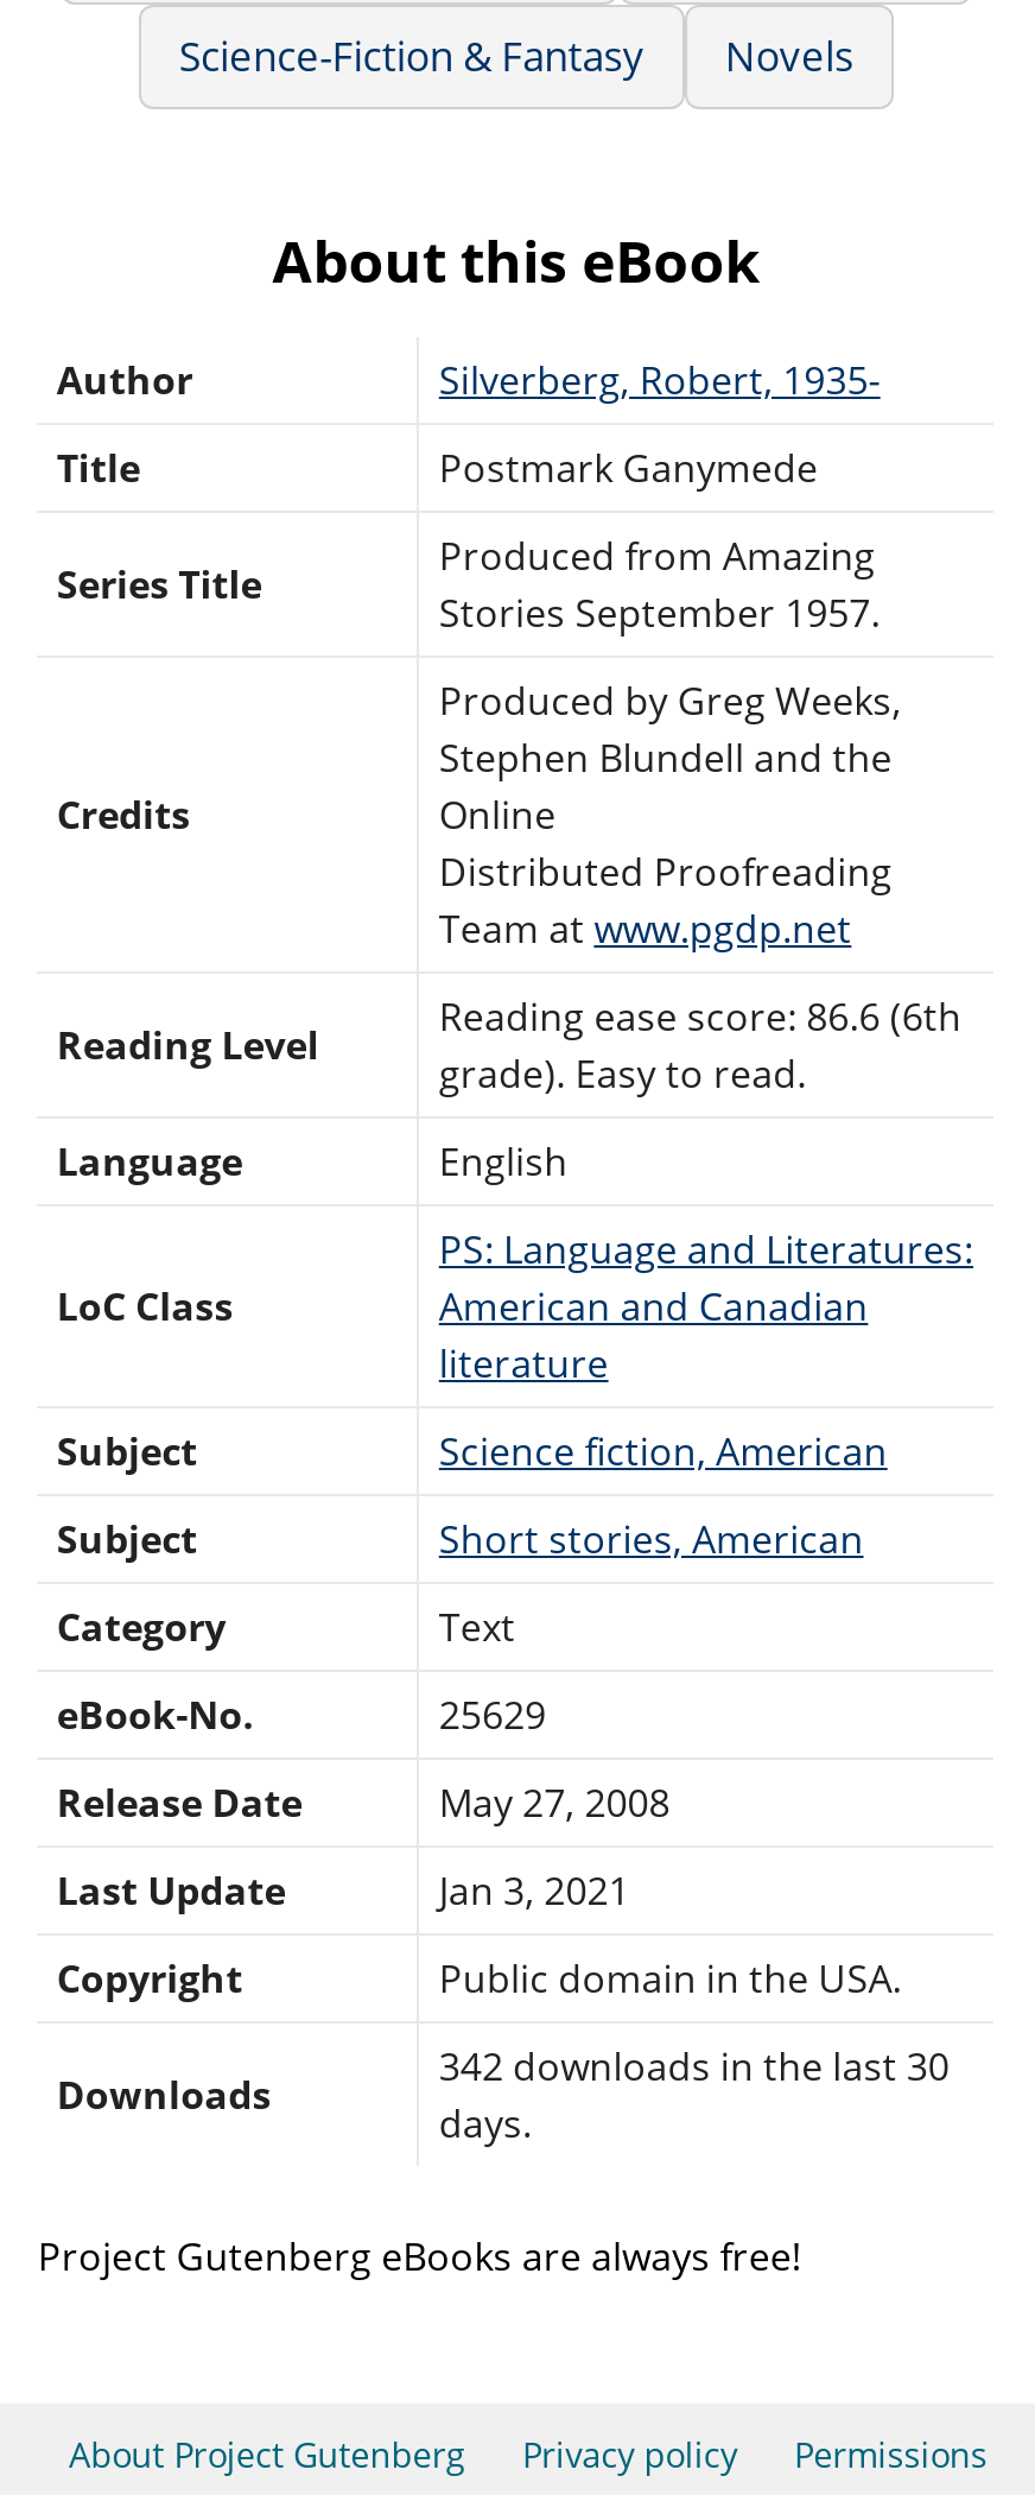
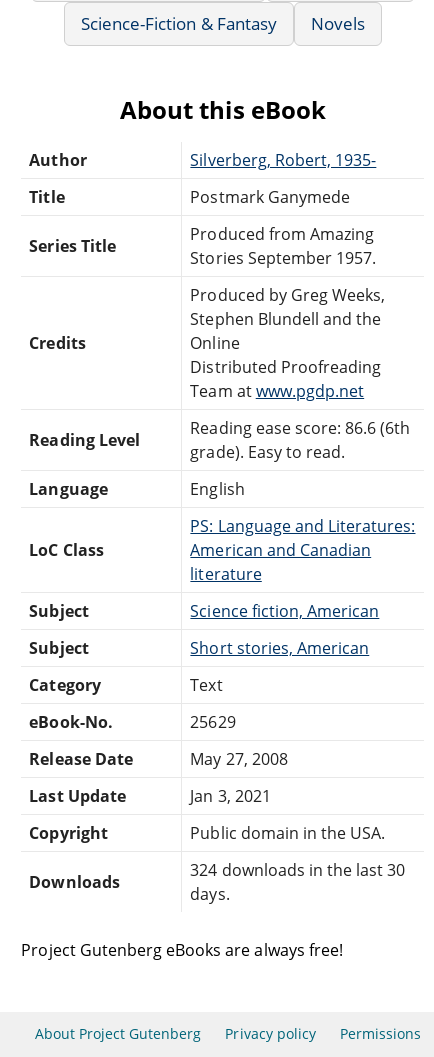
[439,2039,950,2091] 342 downloads in the last 30 -> [190,859,405,881] 324 downloads in the last 30

